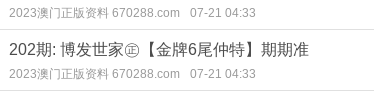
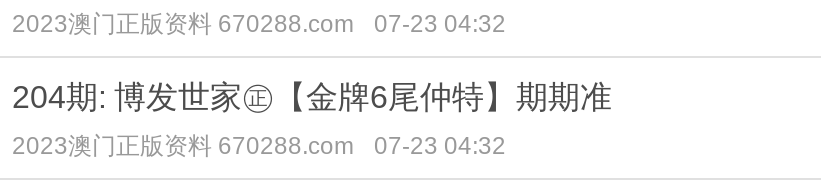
[9,6,256,20] 2023澳门正版资料 670288.com 07-21 04:33 -> [12,10,506,38] 2023澳门正版资料 670288.com 07-23 04:32
[9,41,309,58] 202期: 博发世家㊣【金牌6尾仲特】期期准 -> [12,80,612,114] 204期: 博发世家㊣【金牌6尾仲特】期期准
[9,67,256,81] 2023澳门正版资料 670288.com 07-21 04:33 -> [12,132,506,160] 2023澳门正版资料 670288.com 07-23 04:32

